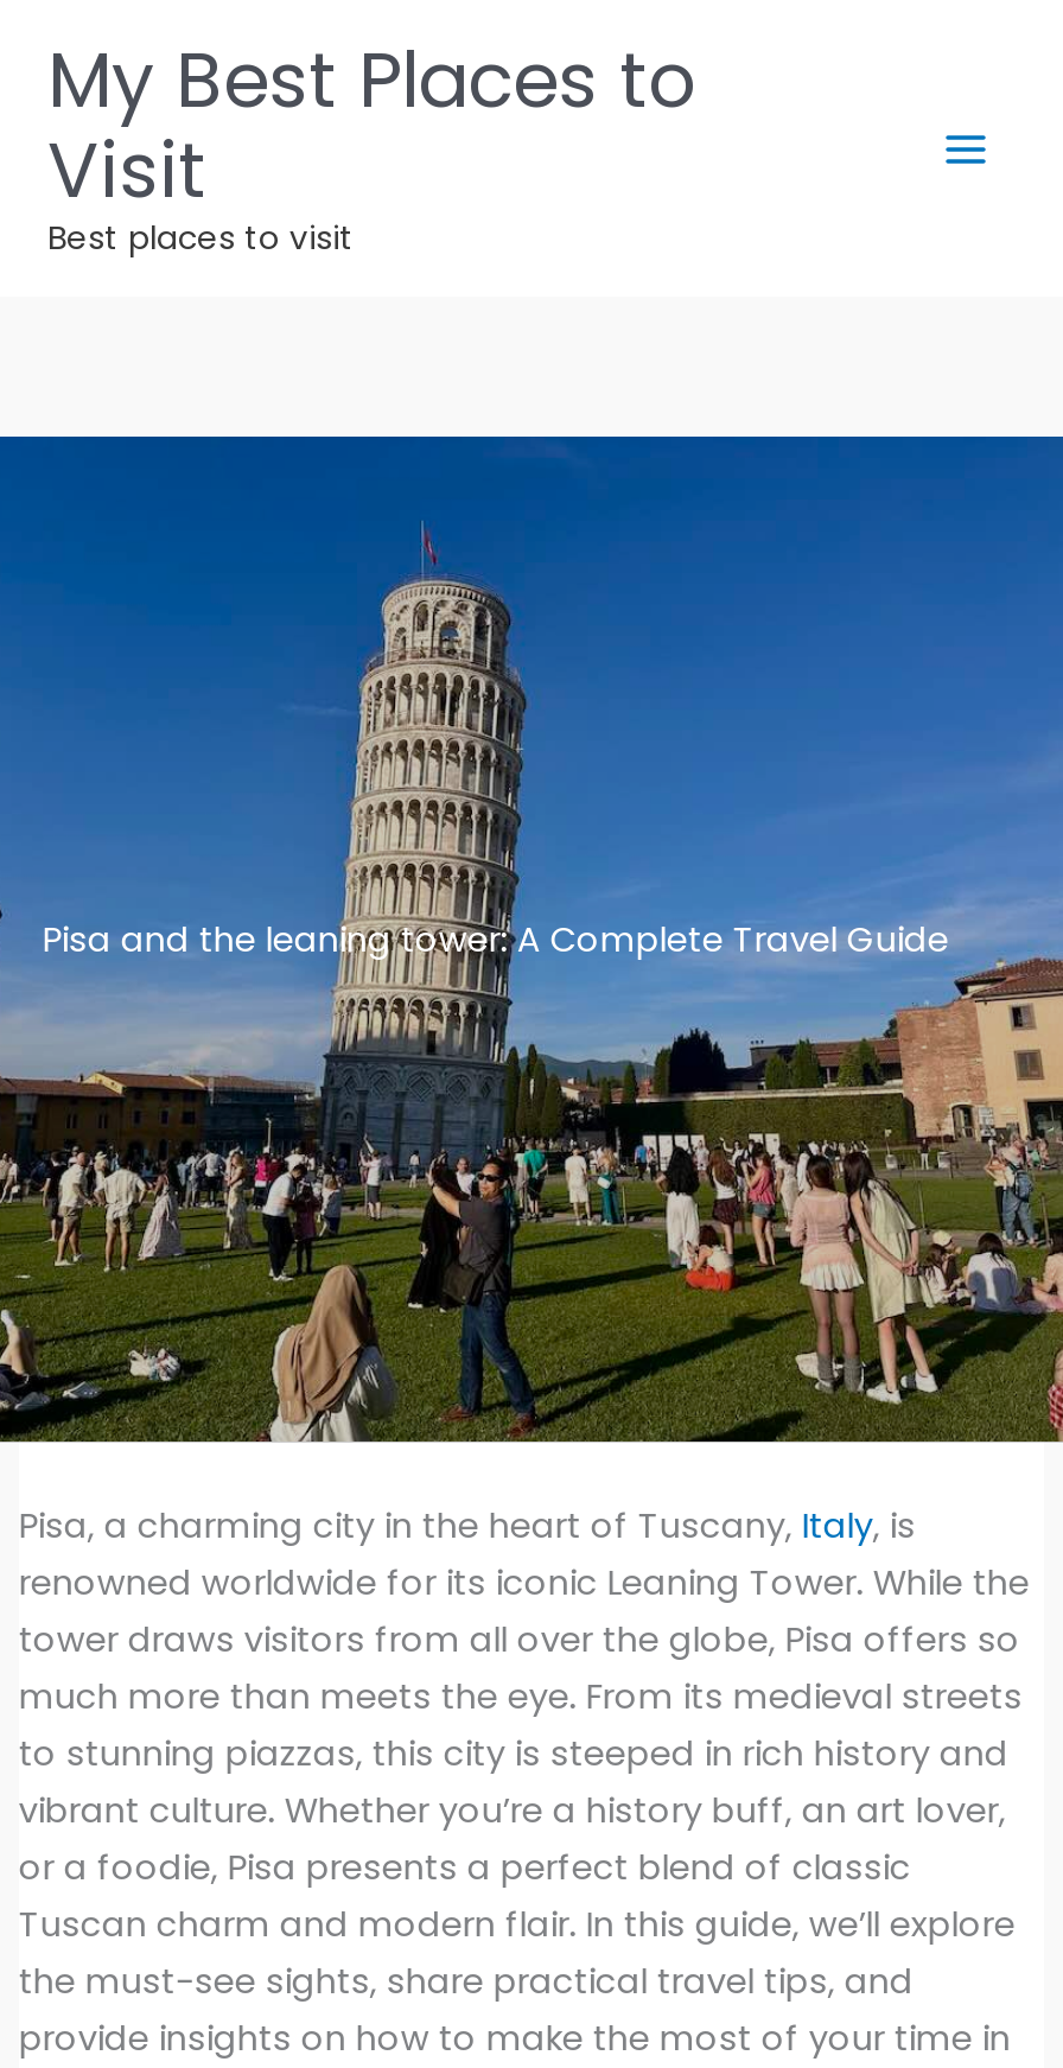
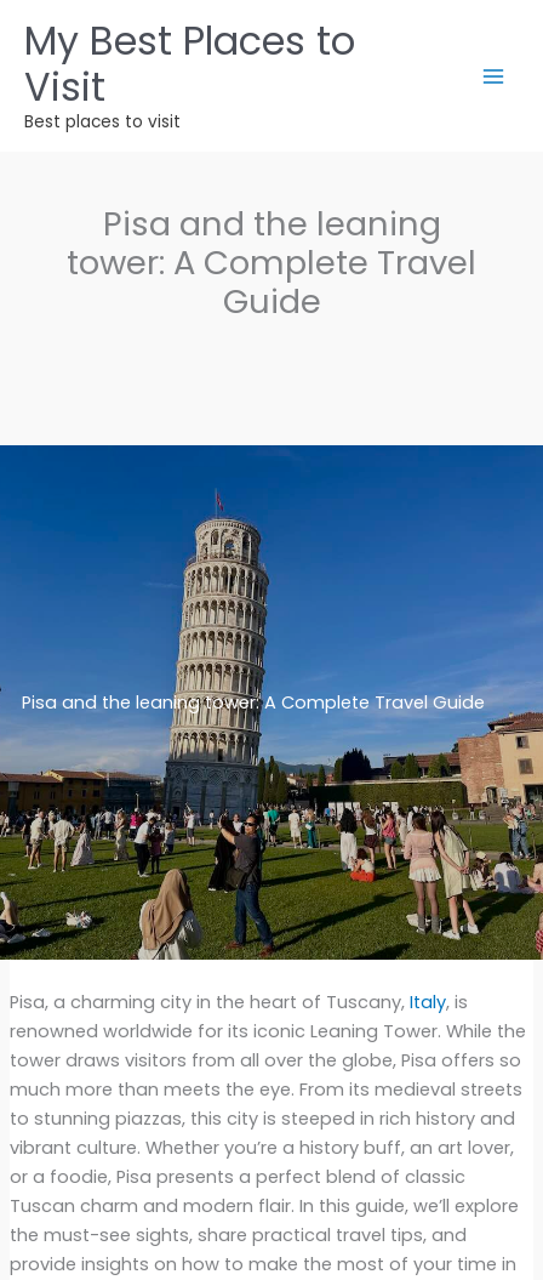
none -> [67,200,476,325] Pisa and the leaning | tower: A Complete Travel | Guide

